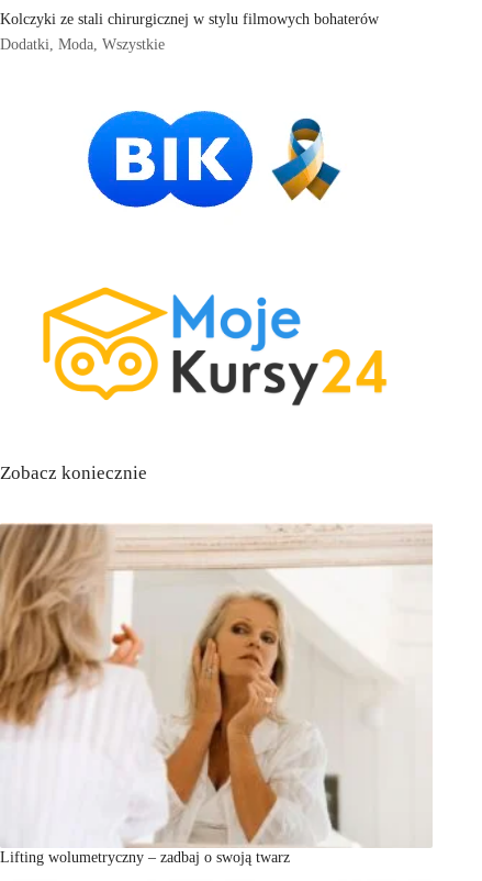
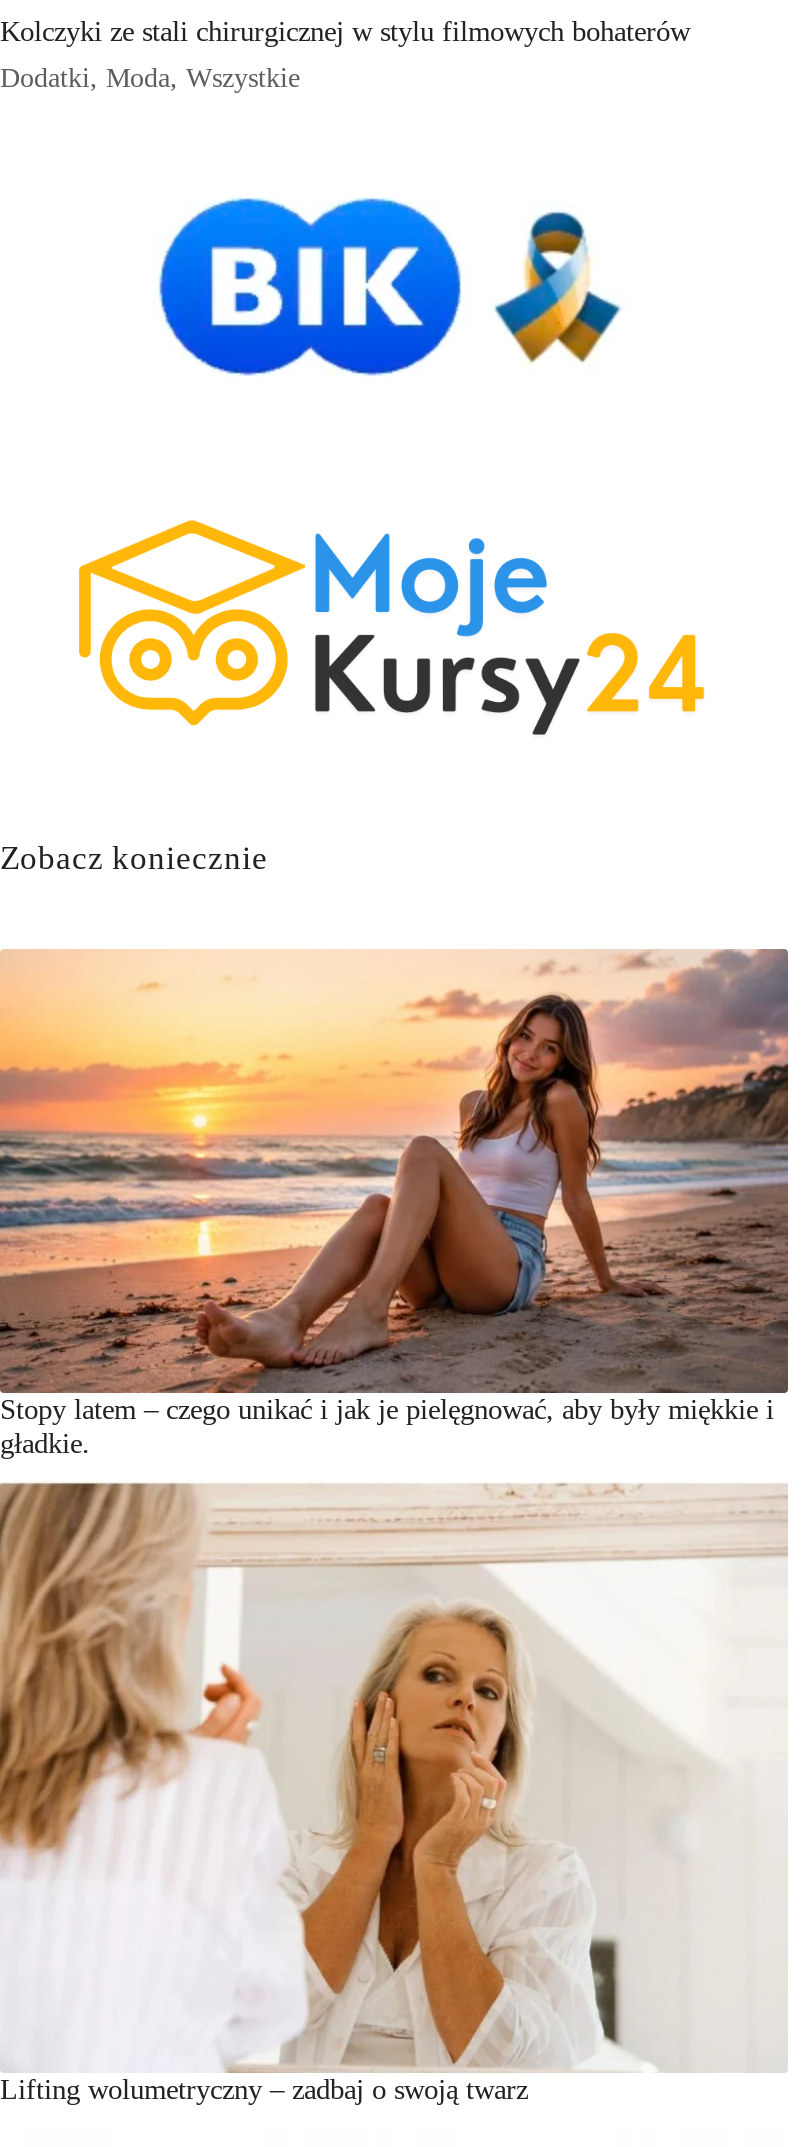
none -> [0,949,790,1459] [image] | Stopy latem – czego unikać i jak je pielęgnować, aby były miękkie i | gładkie.

